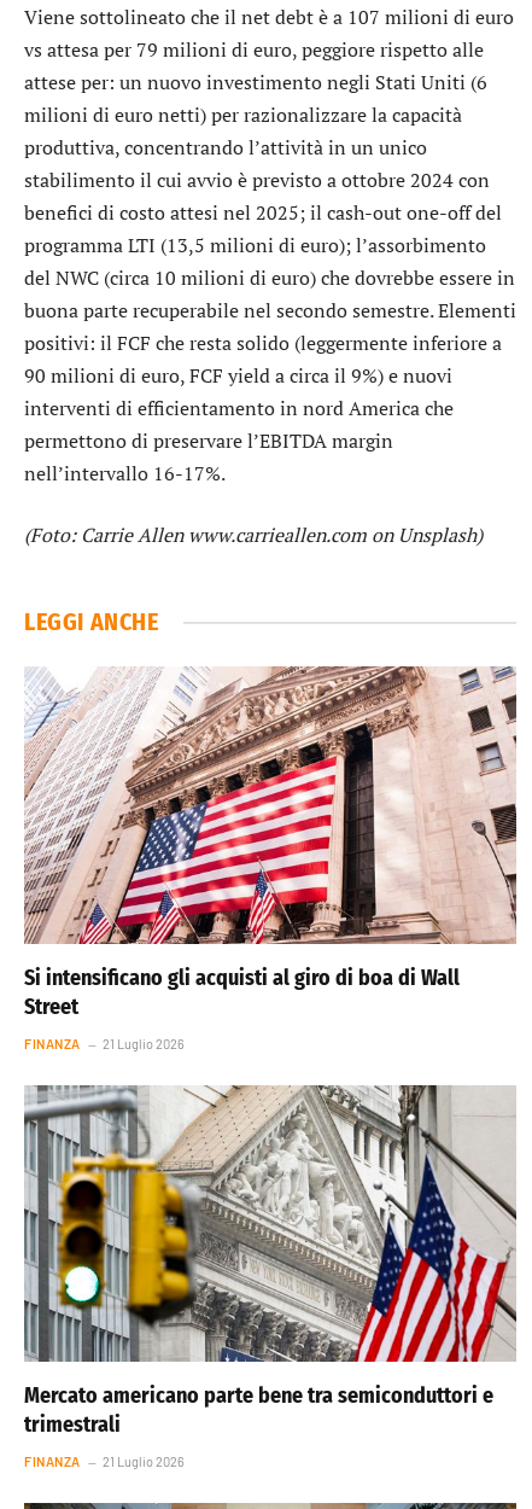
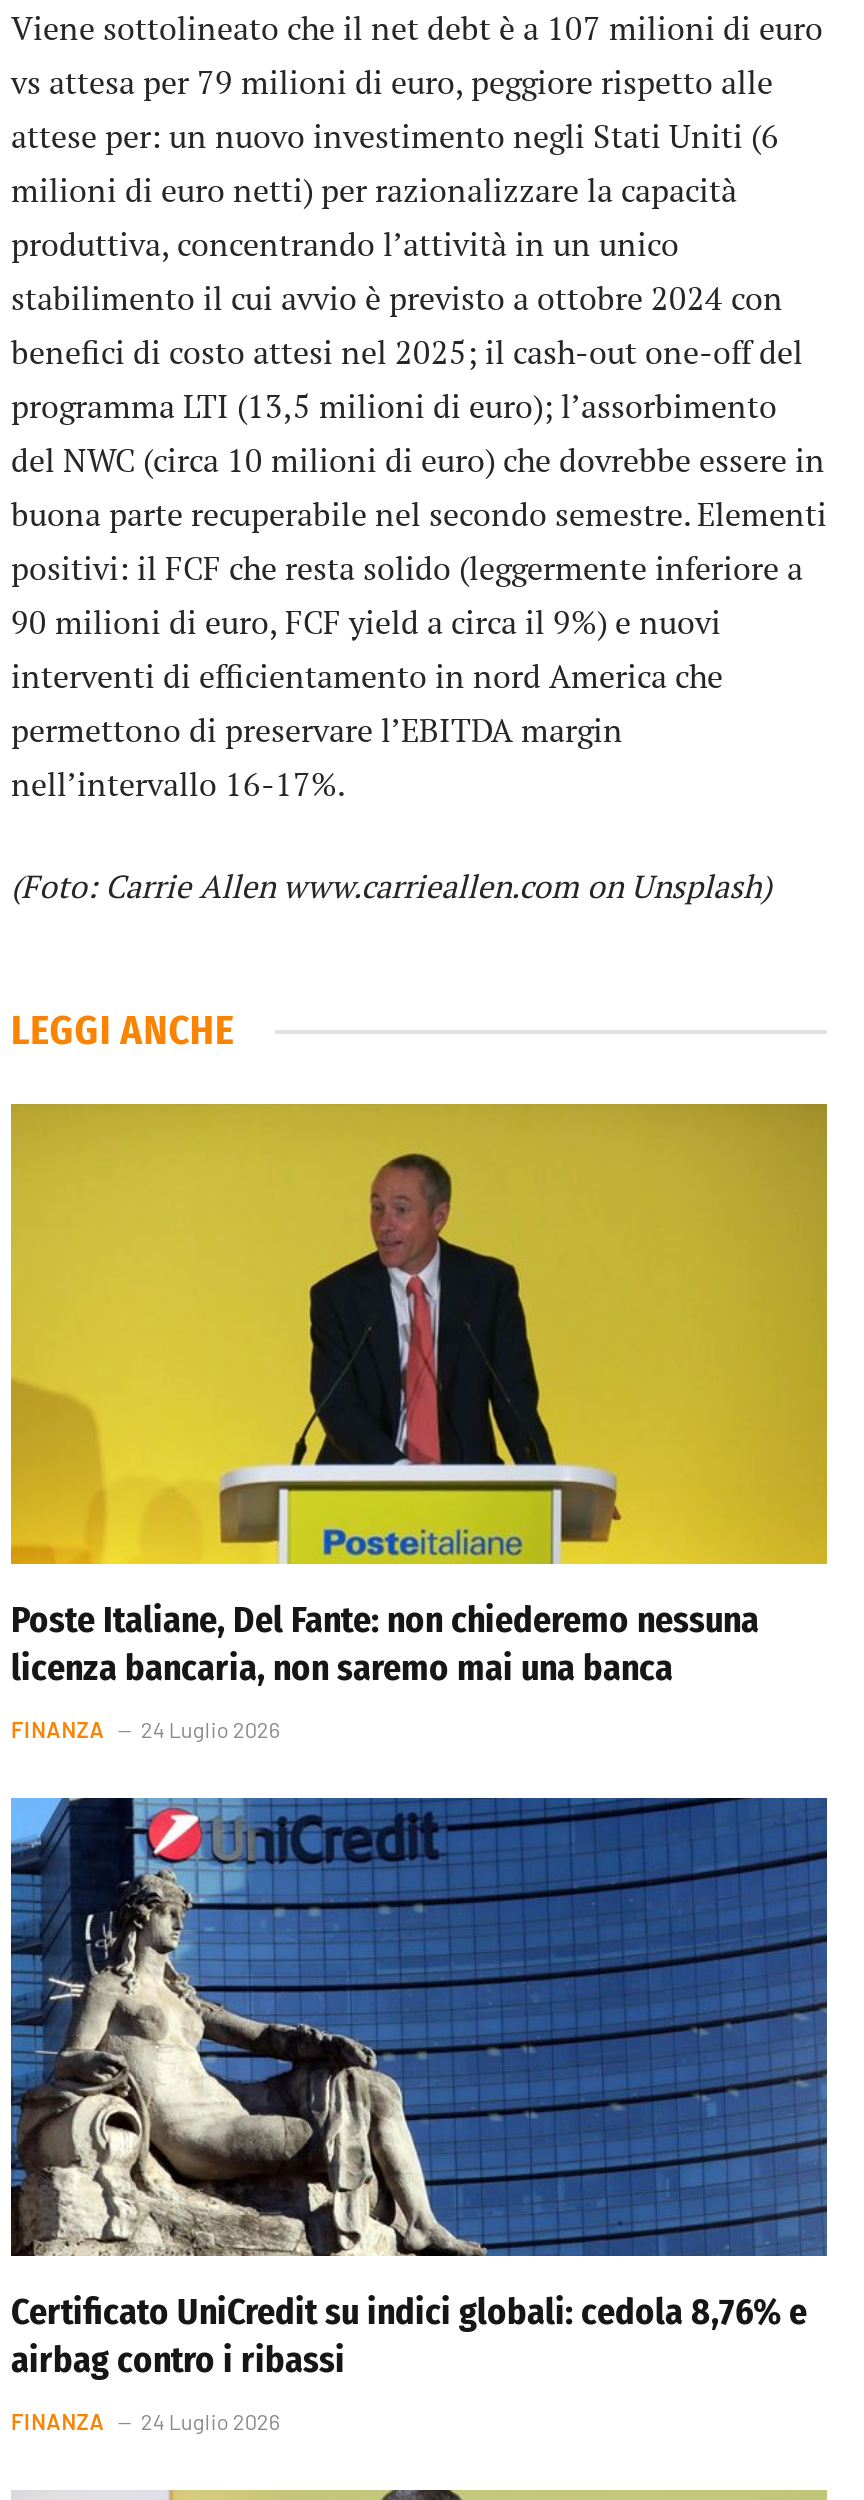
[23,665,518,1020] [image] | Si intensificano gli acquisti al giro di boa di Wall | Street -> [9,1102,829,1690] [image] | Poste Italiane, Del Fante: non chiederemo nessuna | licenza bancaria, non saremo mai una banca
[24,1036,184,1051] FINANZA 21 Luglio 2026 -> [11,1716,281,1742] FINANZA 24 Luglio 2026
[24,1084,518,1438] [image] | Mercato americano parte bene tra semiconduttori e | trimestrali -> [9,1796,829,2383] [image] | Certificato UniCredit su indici globali: cedola 8,76% e | airbag contro i ribassi
[24,1454,184,1470] FINANZA 21 Luglio 2026 -> [11,2409,281,2435] FINANZA 24 Luglio 2026

